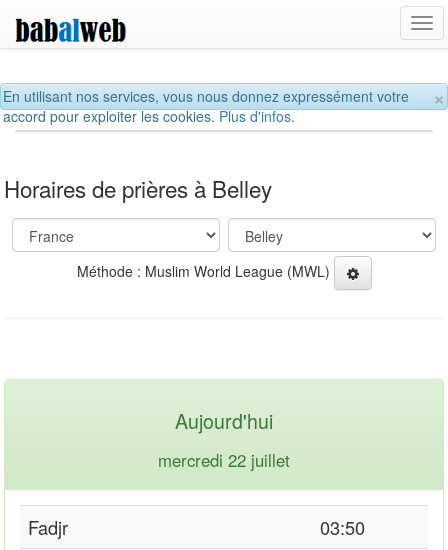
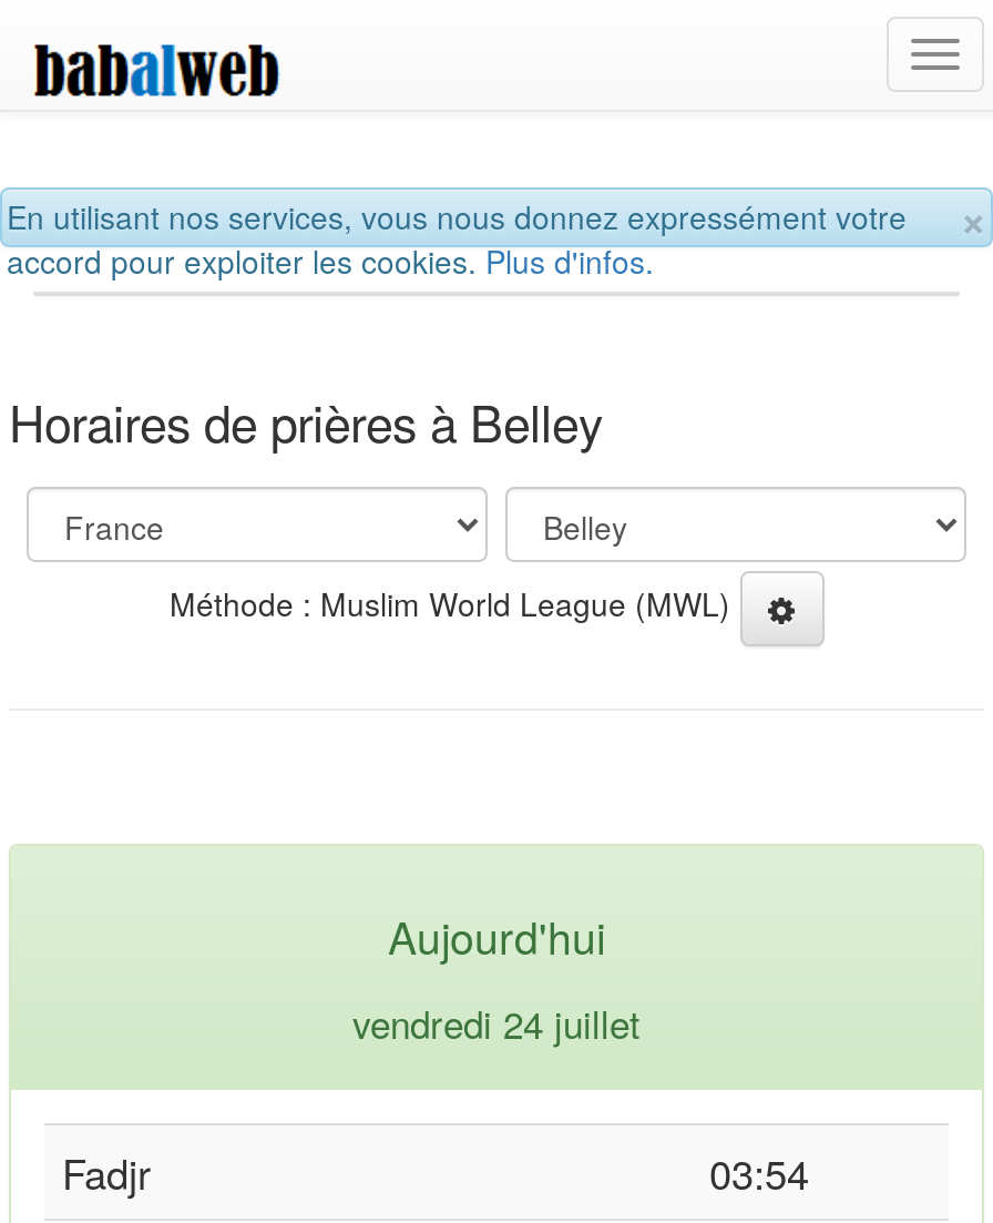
[158,448,290,472] mercredi 22 juillet -> [352,996,641,1049] vendredi 24 juillet
[320,514,365,540] 03:50 -> [709,1142,809,1200] 03:54

